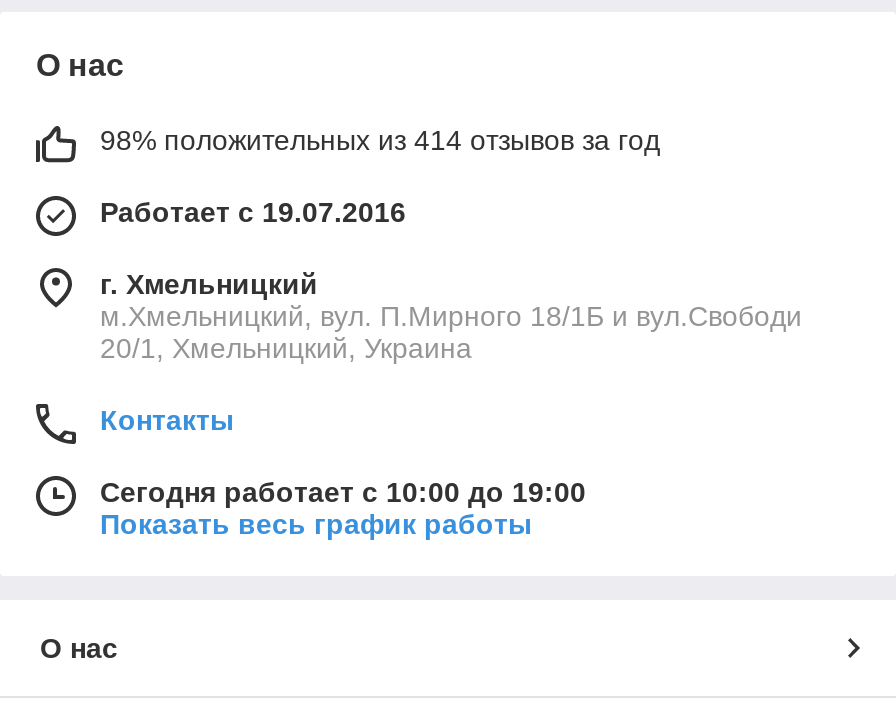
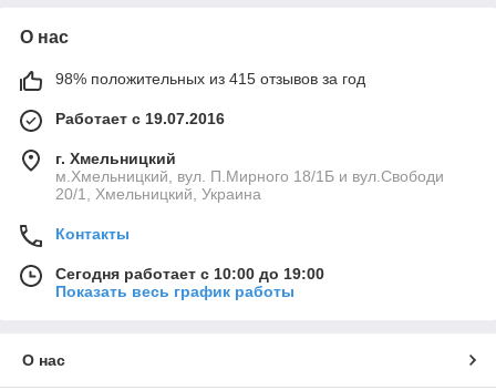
[100,125,660,157] 98% положительных из 414 отзывов за год -> [55,70,365,88] 98% положительных из 415 отзывов за год

